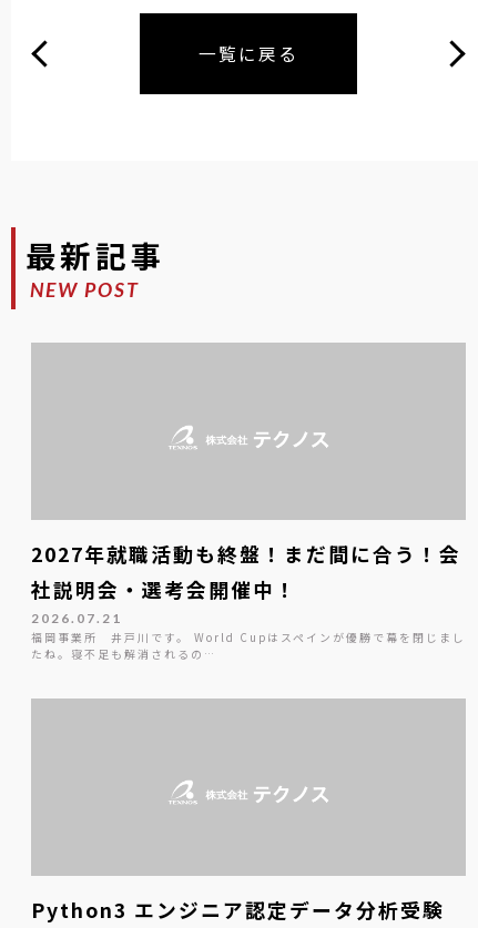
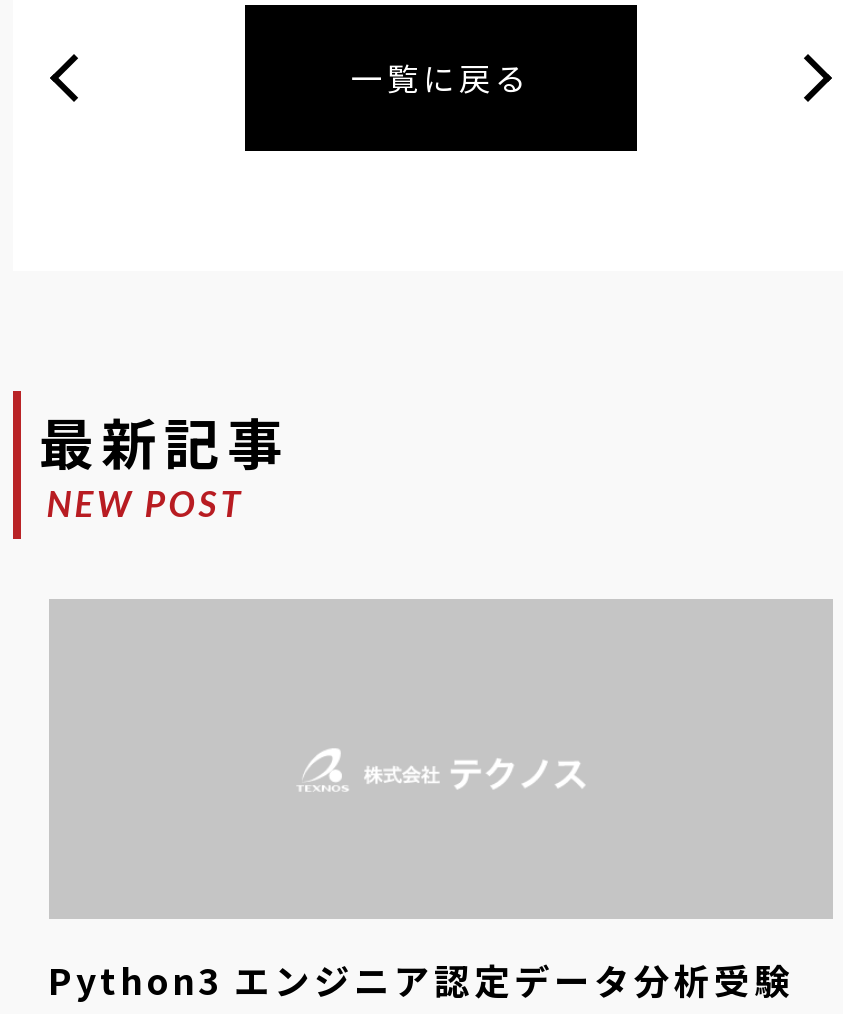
[30,539,465,662] 2027年就職活動も終盤！まだ間に合う！会 | 社説明会・選考会開催中！ | 2026.07.21 | 福岡事業所 井戸川です。 World Cupはスペインが優勝で幕を閉じまし | たね。寝不足も解消されるの… -> none

